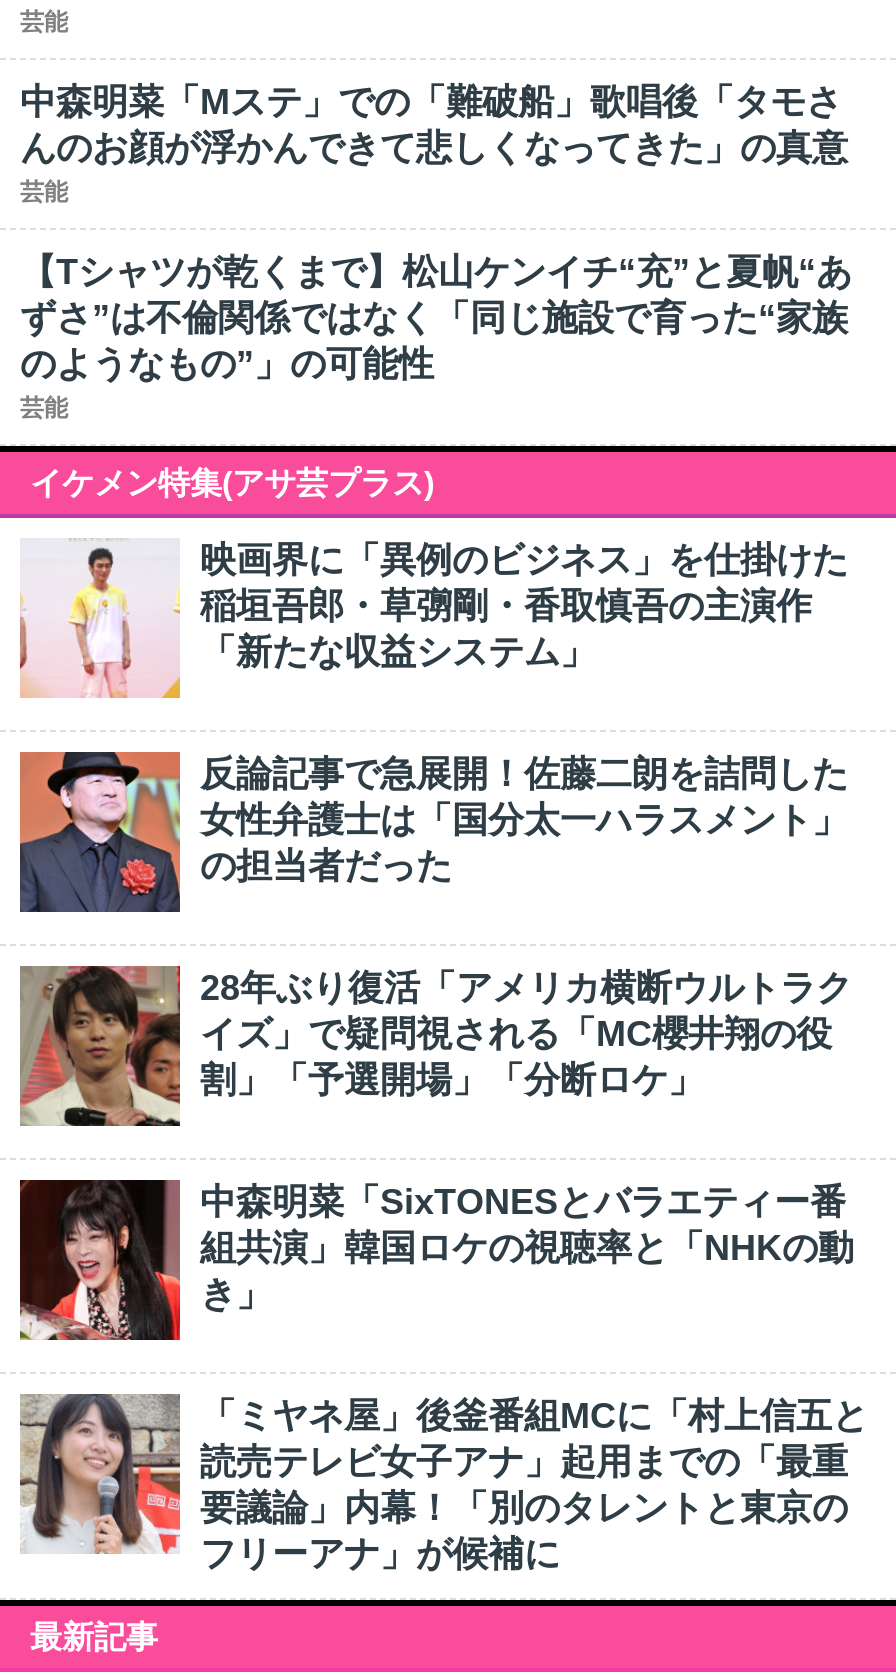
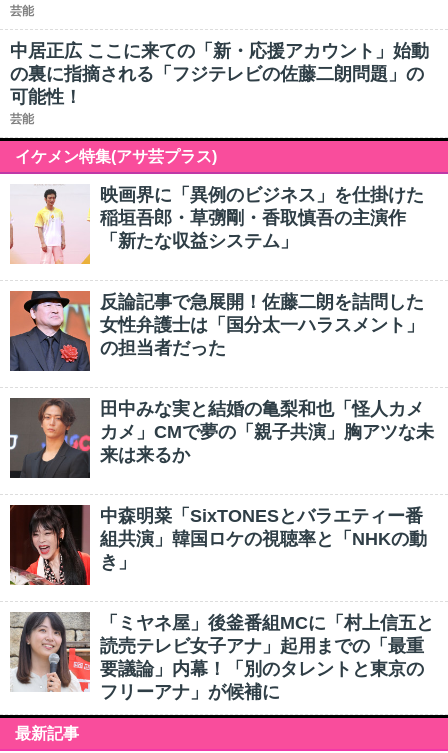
[20,82,852,384] 中森明菜「Mステ」での「難破船」歌唱後「タモさ | んのお顔が浮かんできて悲しくなってきた」の真意 | 芸能 | 【Tシャツが乾くまで】松山ケンイチ“充”と夏帆“あ | ずさ”は不倫関係ではなく「同じ施設で育った“家族 | のようなもの”」の可能性 -> [10,41,429,107] 中居正広 ここに来ての「新・応援アカウント」始動 | の裏に指摘される「フジテレビの佐藤二朗問題」の | 可能性！
[18,966,852,1128] [image] | 28年ぶり復活「アメリカ横断ウルトラク | イズ」で疑問視される「MC櫻井翔の役 | 割」「予選開場」「分断ロケ」 -> [9,398,434,479] [image] | 田中みな実と結婚の亀梨和也「怪人カメ | カメ」CMで夢の「親子共演」胸アツな未 | 来は来るか

